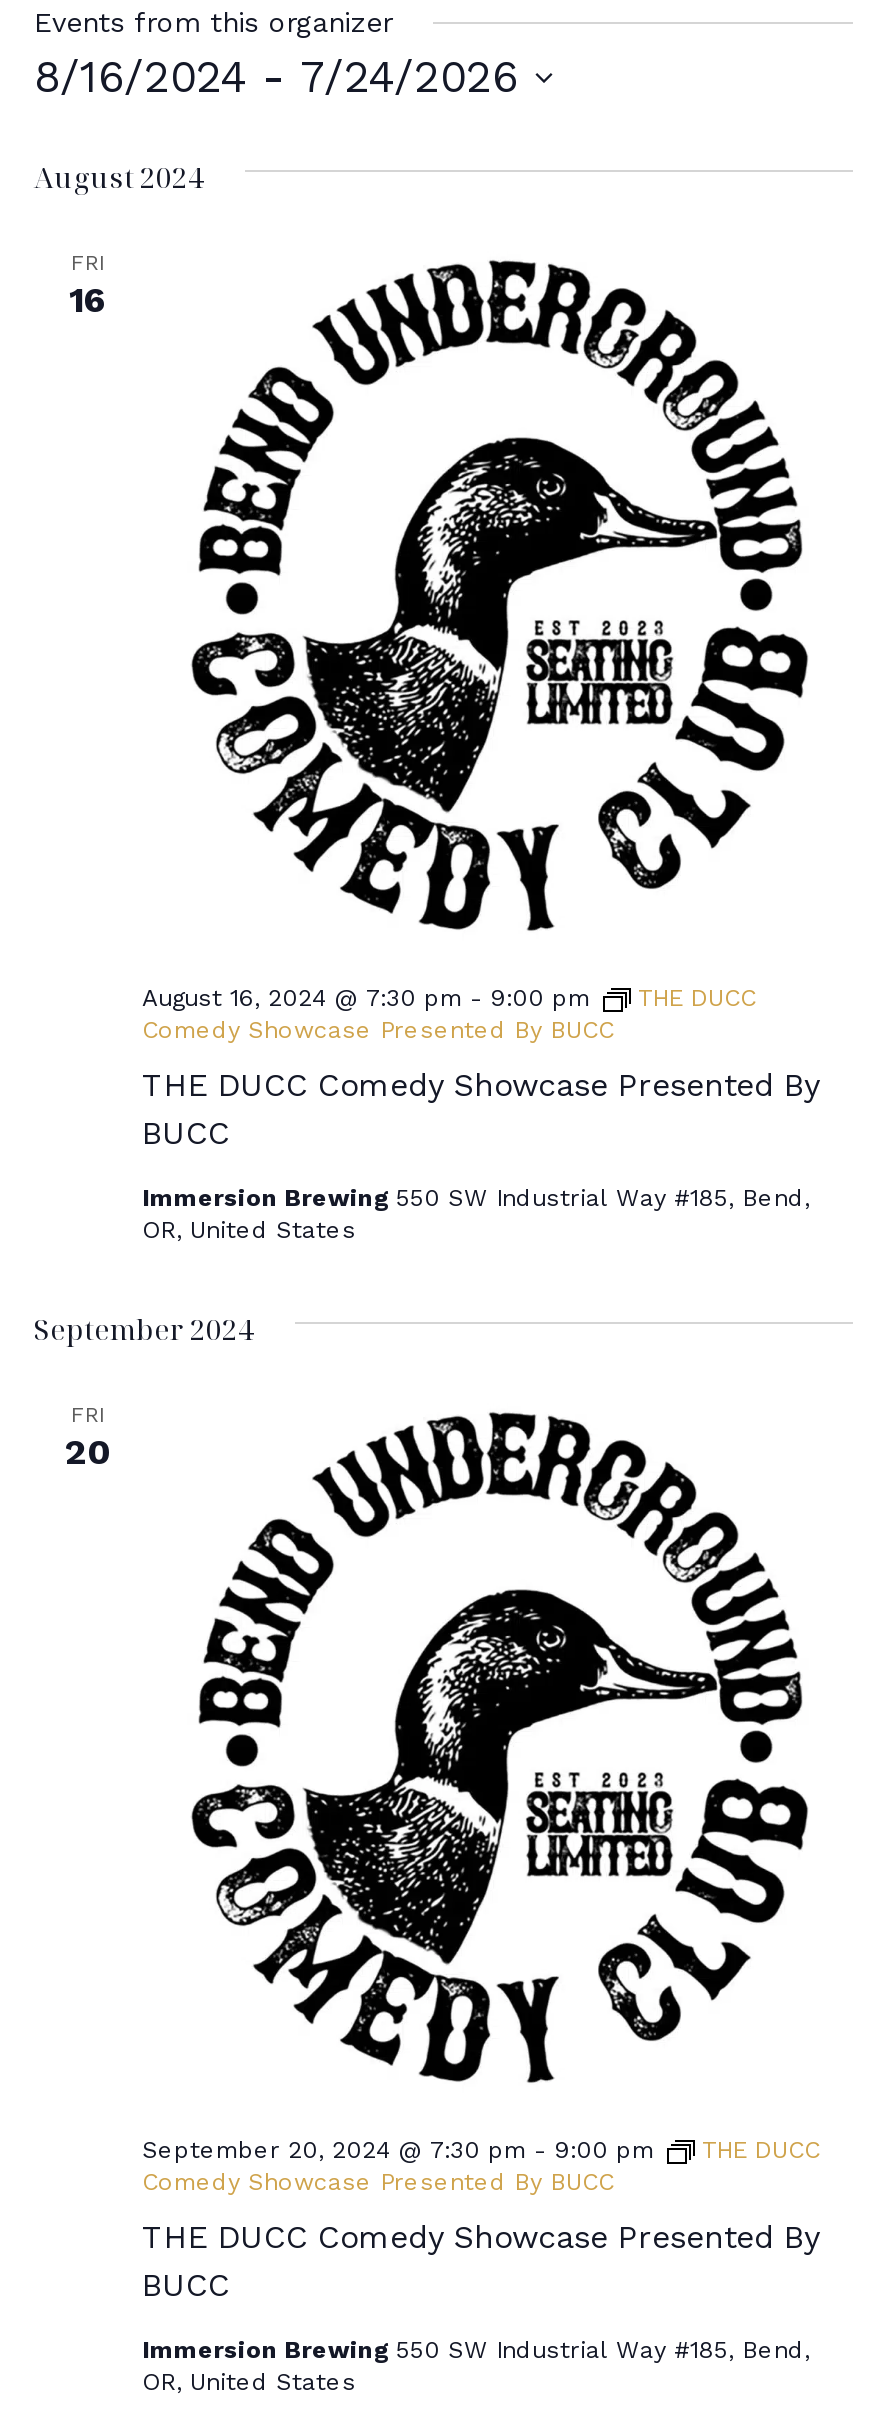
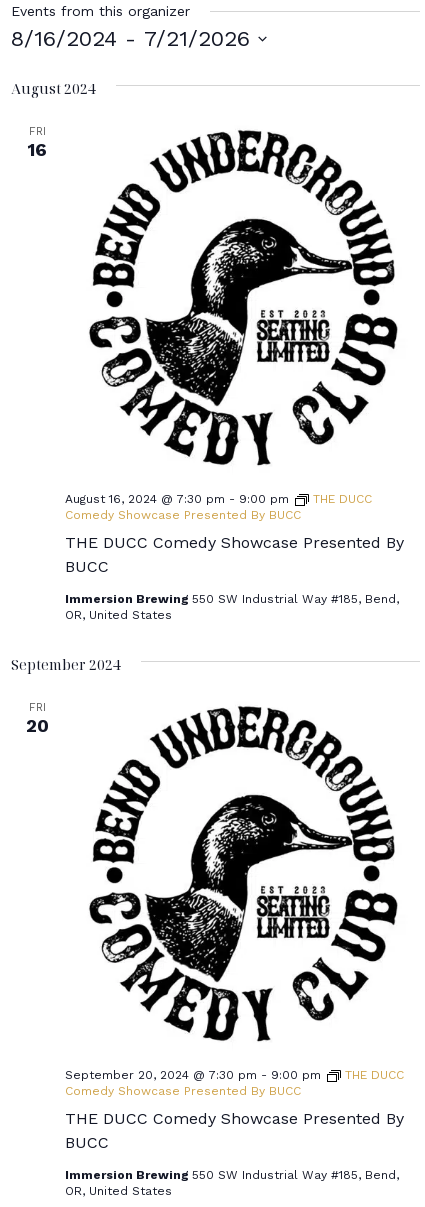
[34,52,518,102] 8/16/2024 - 7/24/2026 -> [10,26,249,51] 8/16/2024 - 7/21/2026

